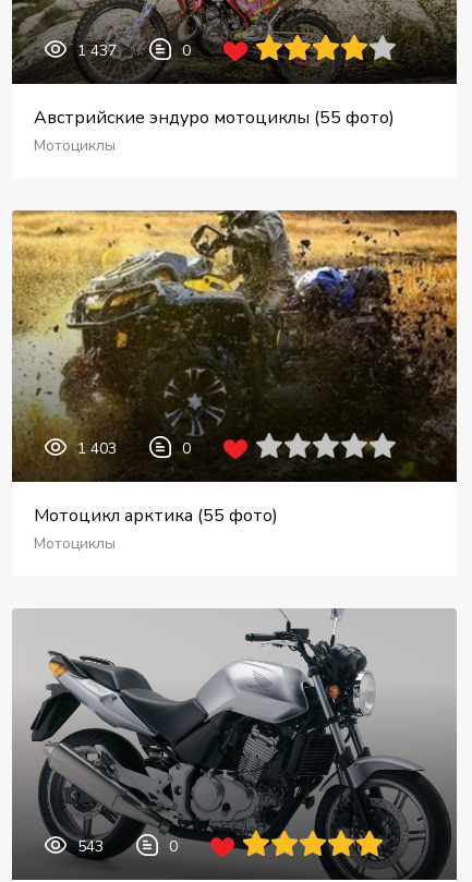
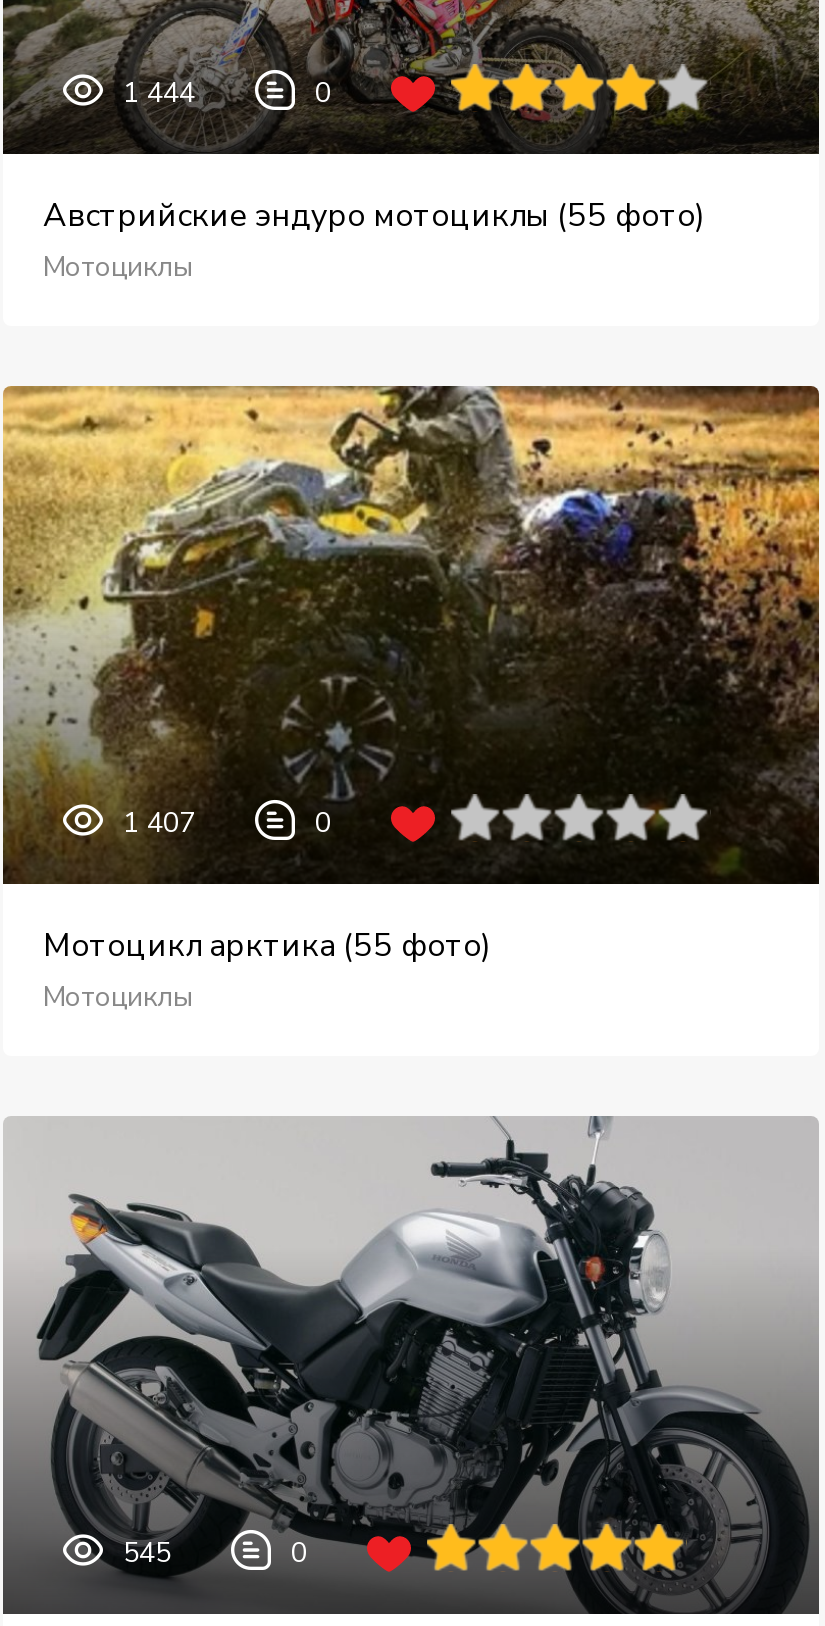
[77,40,117,61] 1 437 -> [123,74,195,112] 1 444
[77,438,117,459] 1 403 -> [123,804,195,842] 1 407
[77,836,104,857] 543 -> [123,1534,171,1572] 545

